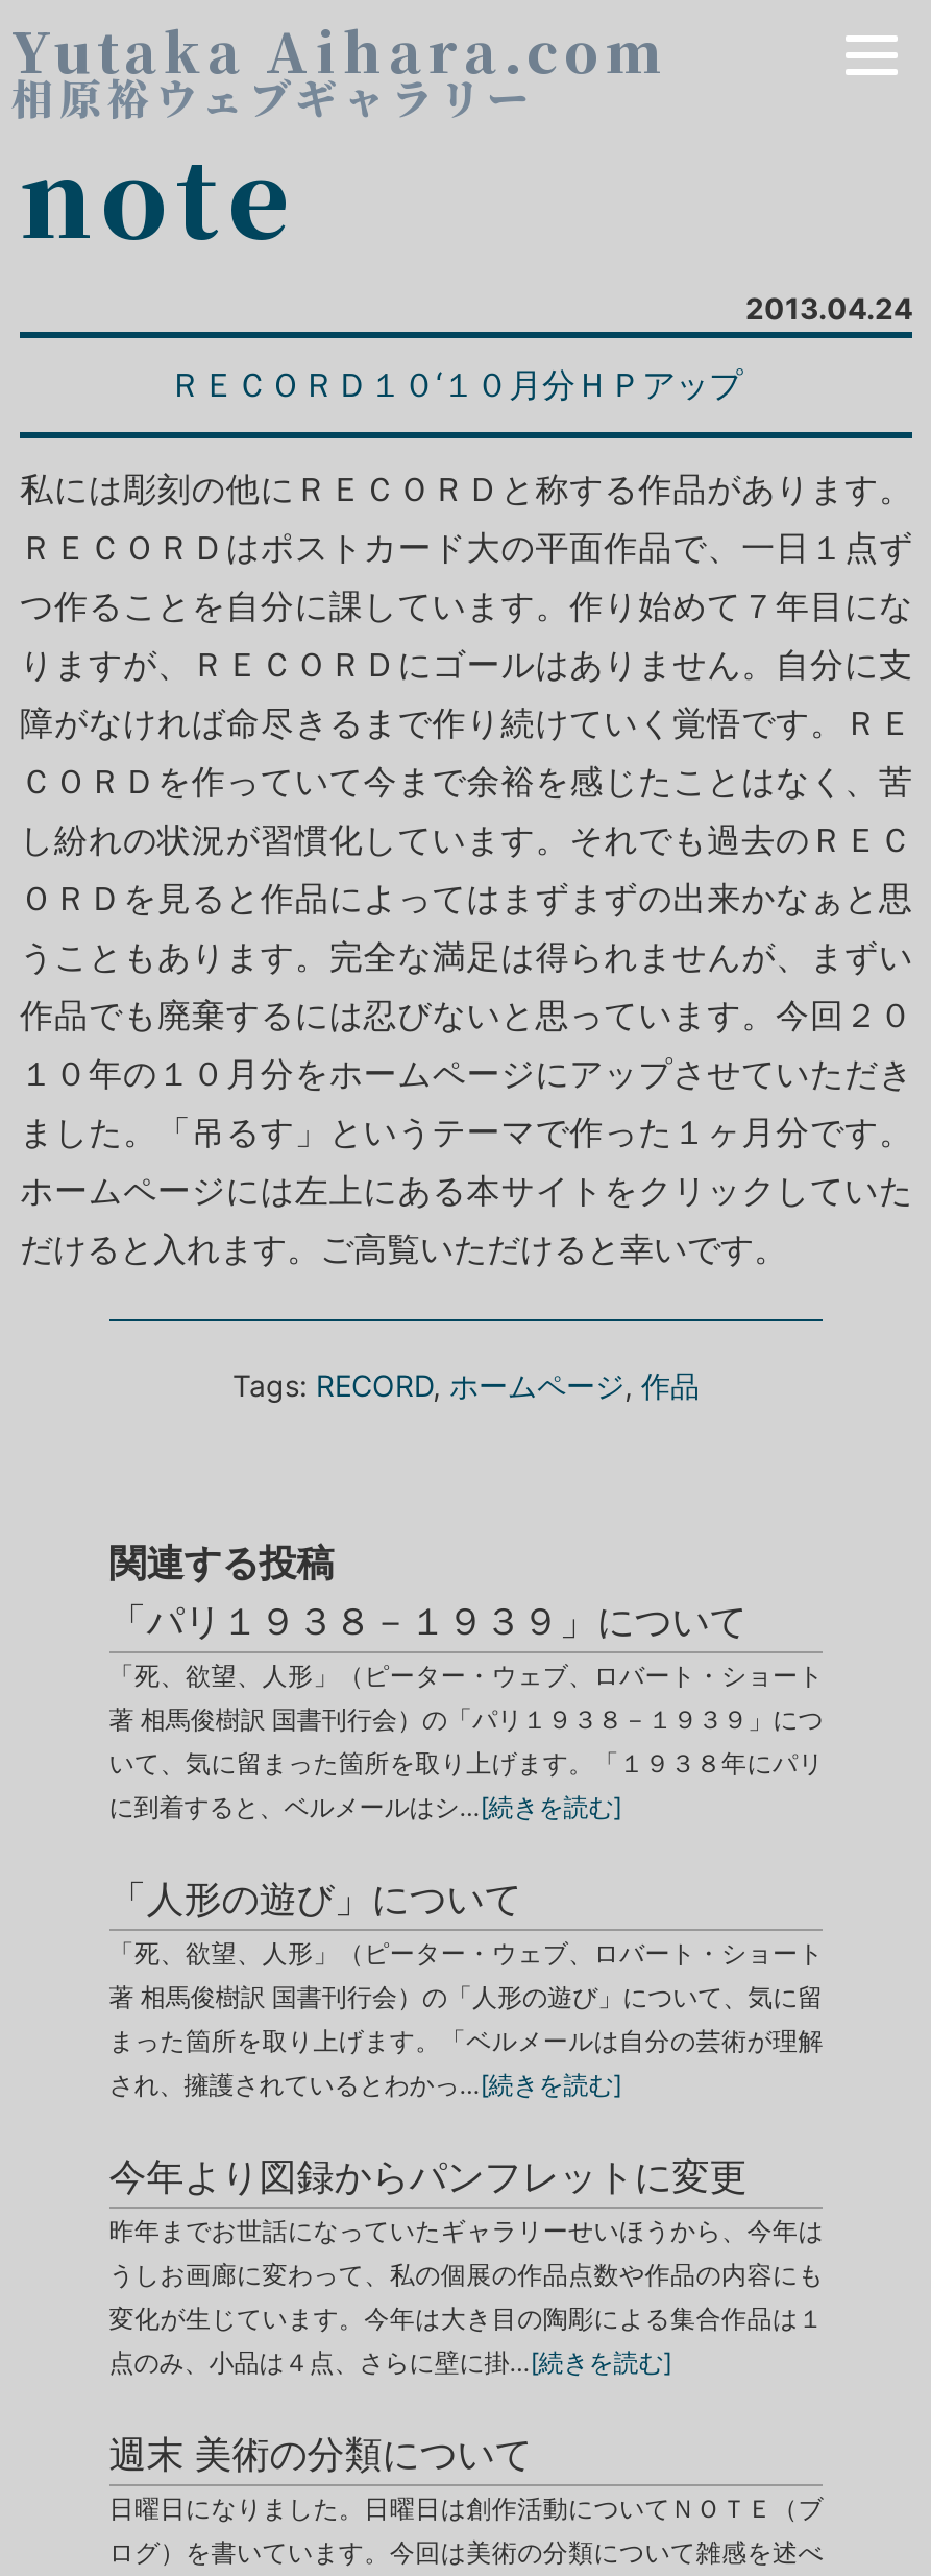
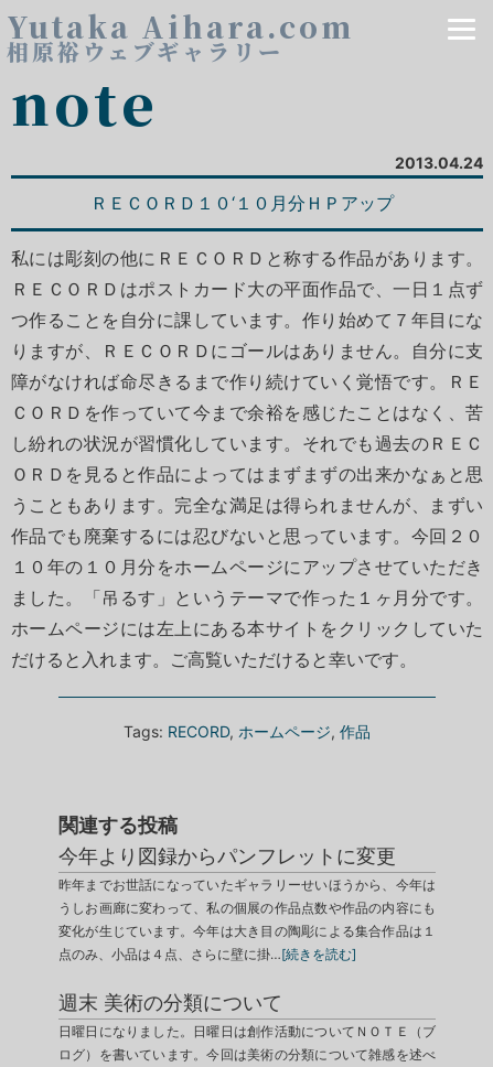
[109,1599,823,2100] 「パリ１９３８－１９３９」について | 「死、欲望、人形」（ピーター・ウェブ、ロバート・ショート | 著 相馬俊樹訳 国書刊行会）の「パリ１９３８－１９３９」につ | いて、気に留まった箇所を取り上げます。「１９３８年にパリ | に到着すると、ベルメールはシ…[続きを読む] | 「人形の遊び」について | 「死、欲望、人形」（ピーター・ウェブ、ロバート・ショート | 著 相馬俊樹訳 国書刊行会）の「人形の遊び」について、気に留 | まった箇所を取り上げます。「ベルメールは自分の芸術が理解 | され、擁護されているとわかっ…[続きを読む] -> none

